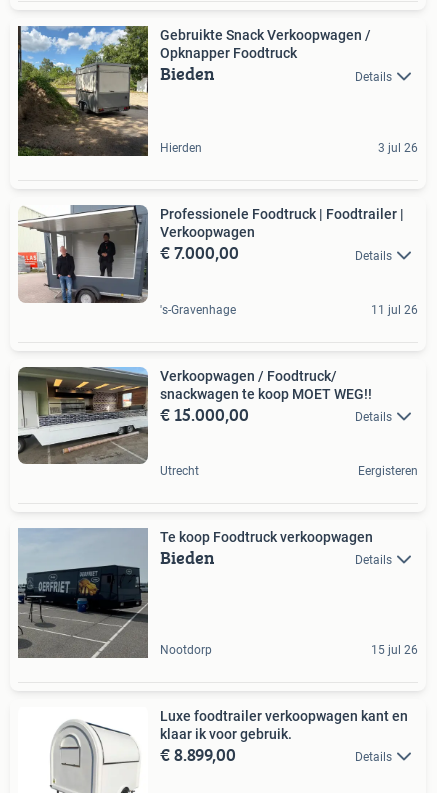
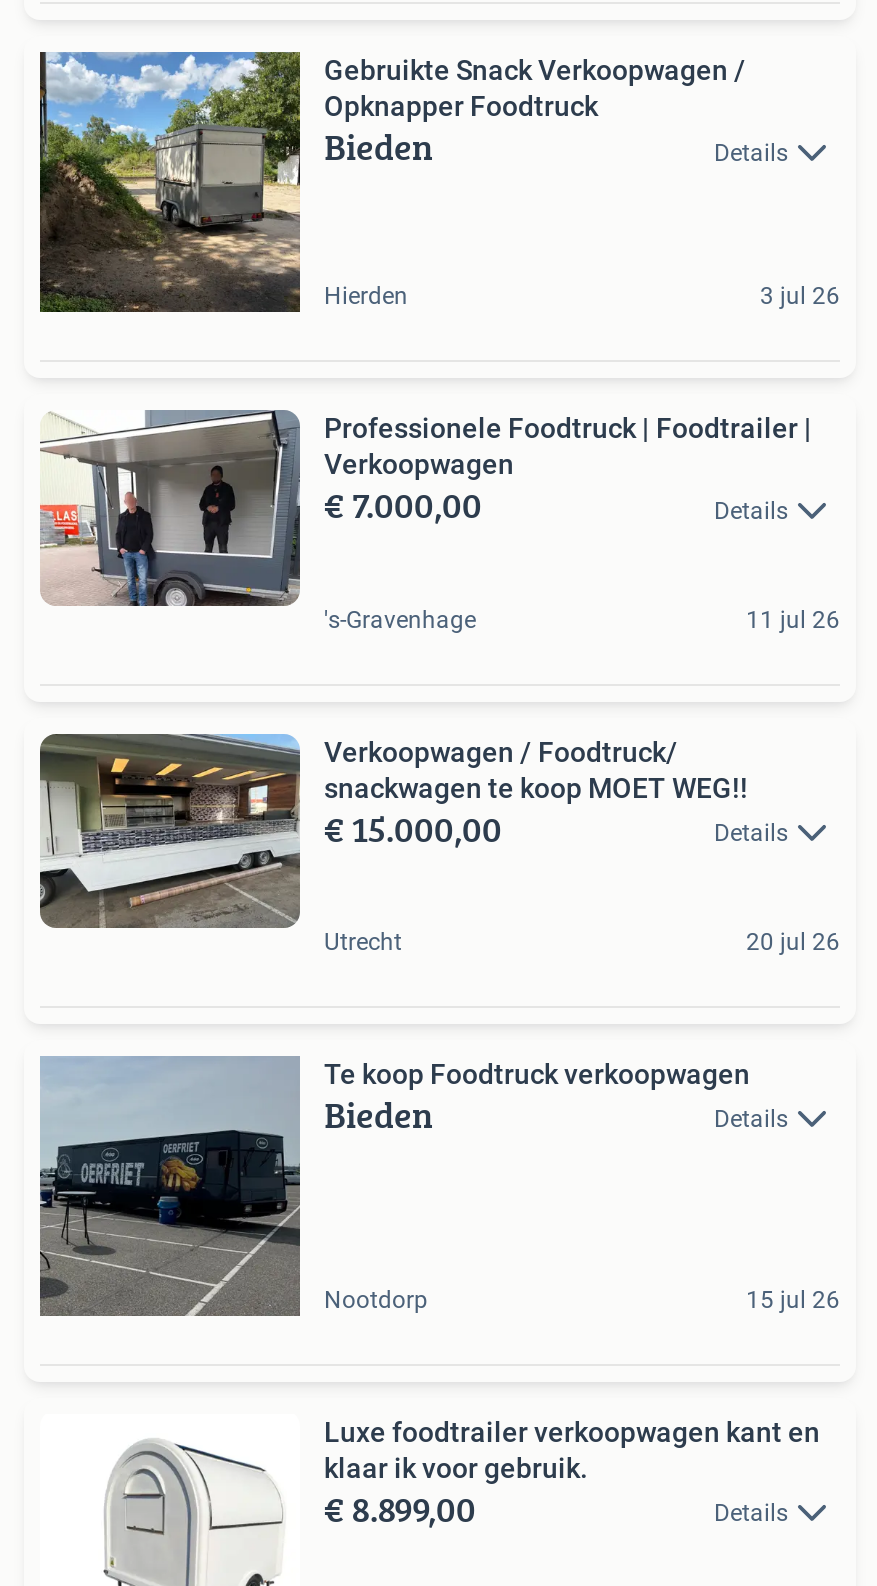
[358,464,418,478] Eergisteren -> [746,928,840,956] 20 jul 26

